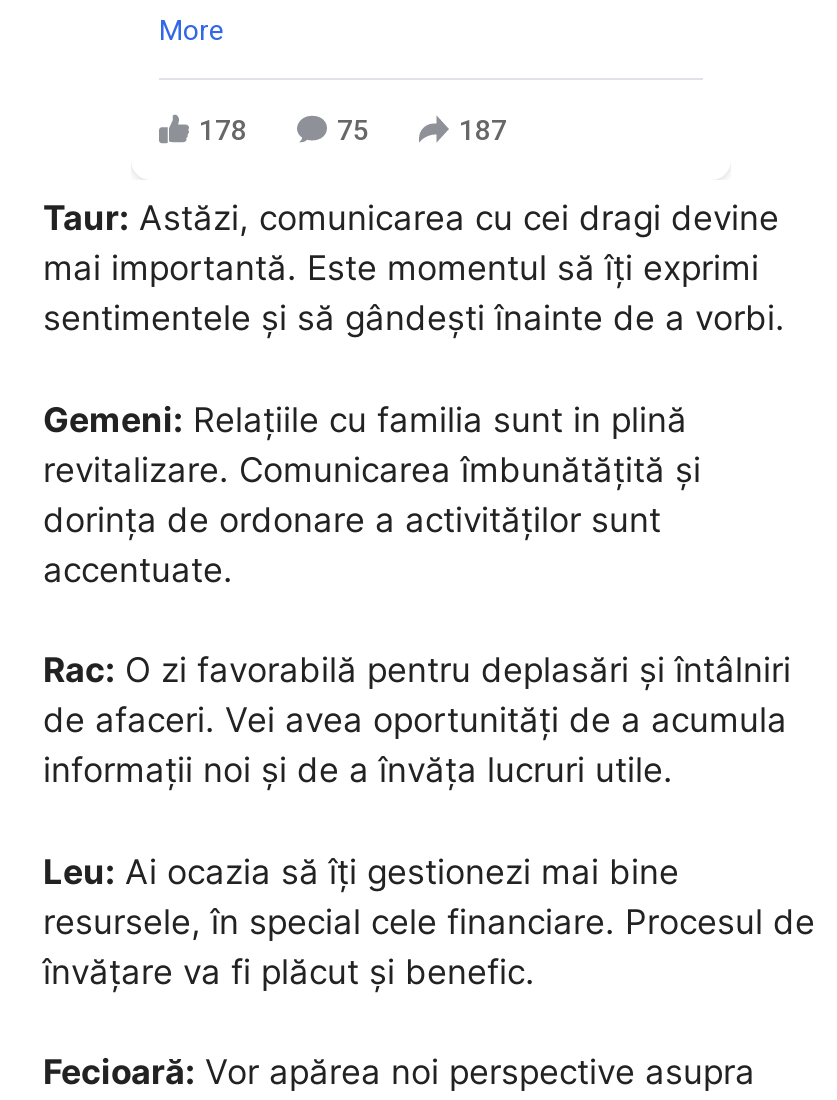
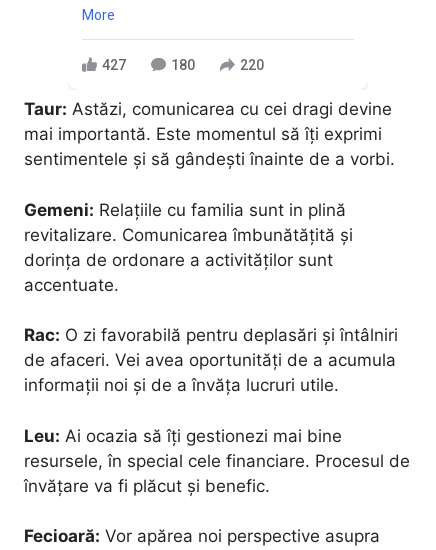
[199,114,247,146] 178 -> [102,57,126,73] 427
[337,114,369,146] 75 -> [171,57,195,73] 180
[459,114,507,146] 187 -> [240,57,264,73] 220

